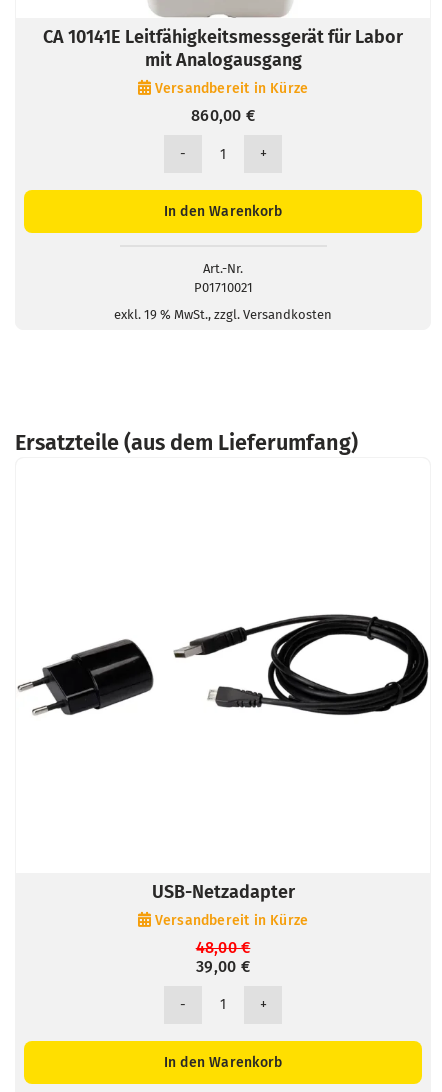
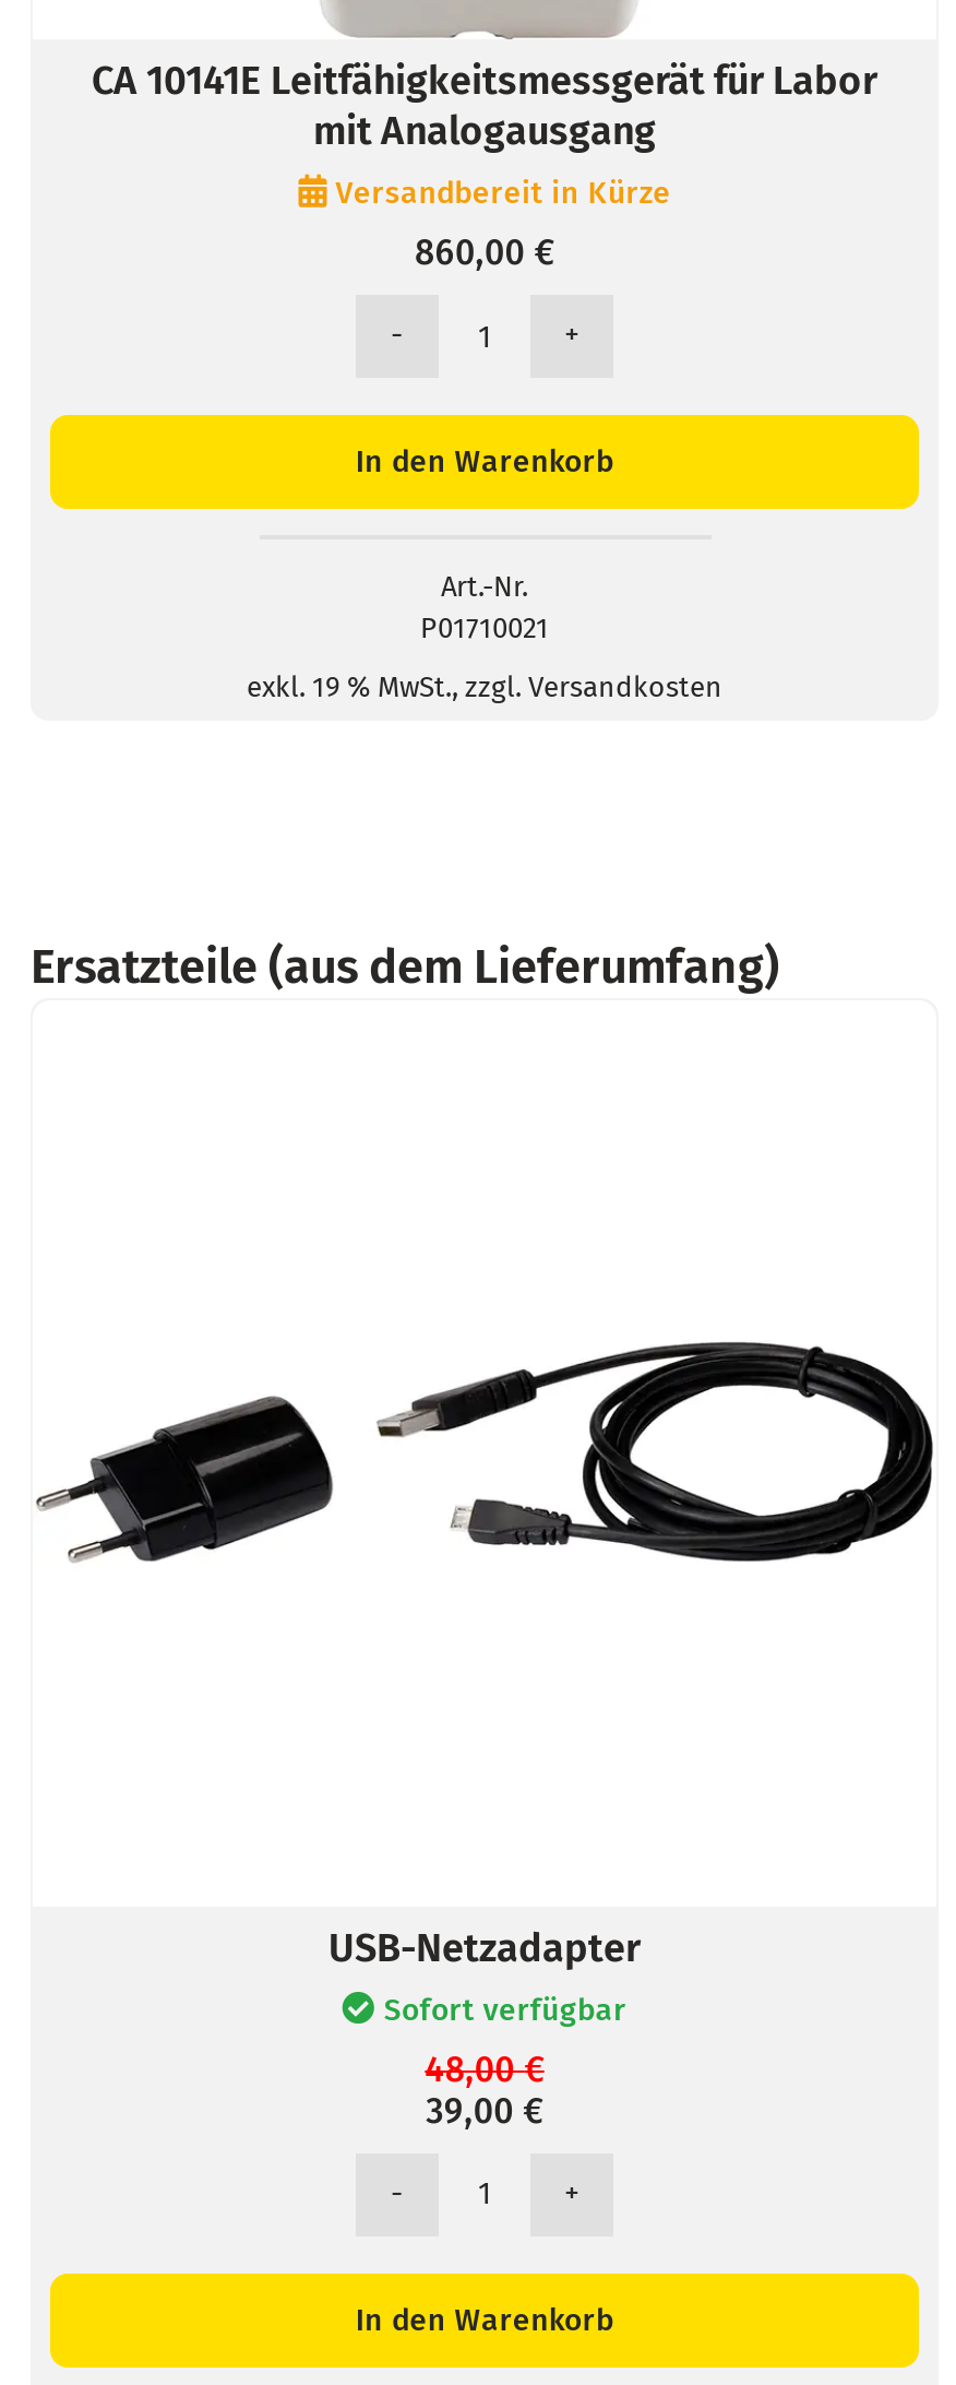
[155,911,308,928] Versandbereit in Kürze -> [384,1991,627,2028] Sofort verfügbar

